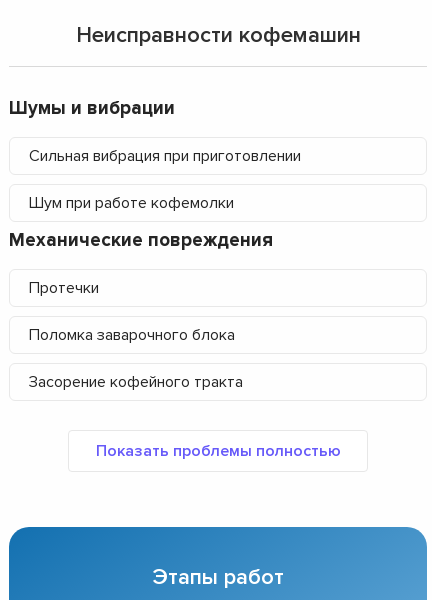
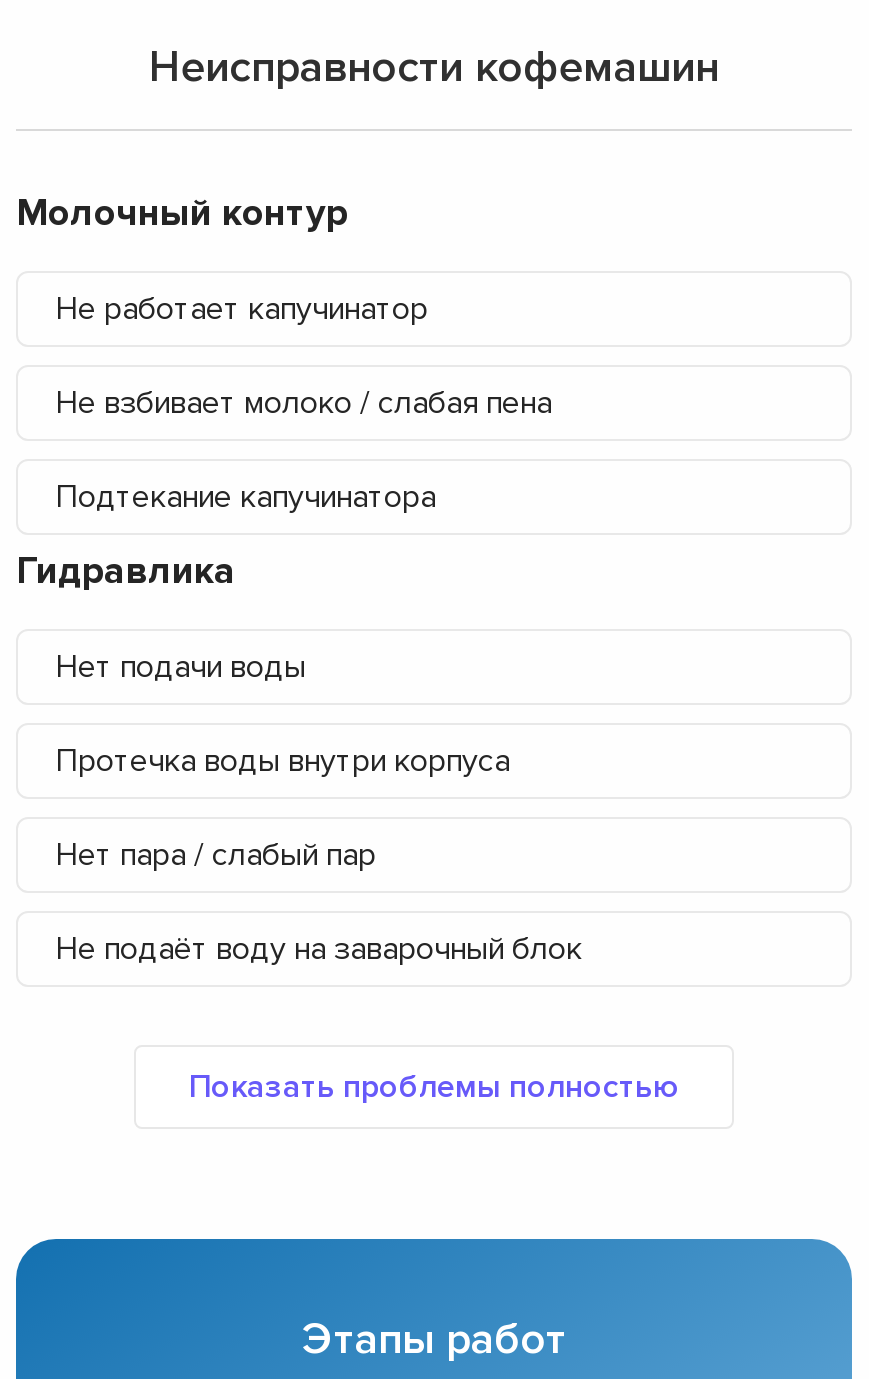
[9,97,301,392] Шумы и вибрации | Сильная вибрация при приготовлении | Шум при работе кофемолки | Механические повреждения | Протечки | Поломка заварочного блока | Засорение кофейного тракта -> [16,192,582,970] Молочный контур | Не работает капучинатор | Не взбивает молоко / слабая пена | Подтекание капучинатора | Гидравлика | Нет подачи воды | Протечка воды внутри корпуса | Нет пара / слабый пар | Не подаёт воду на заварочный блок

